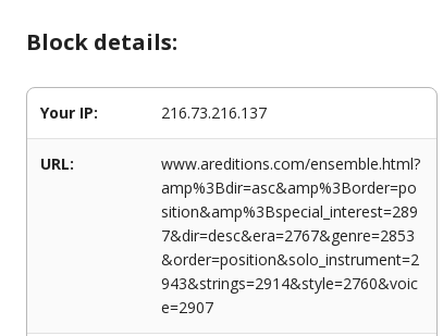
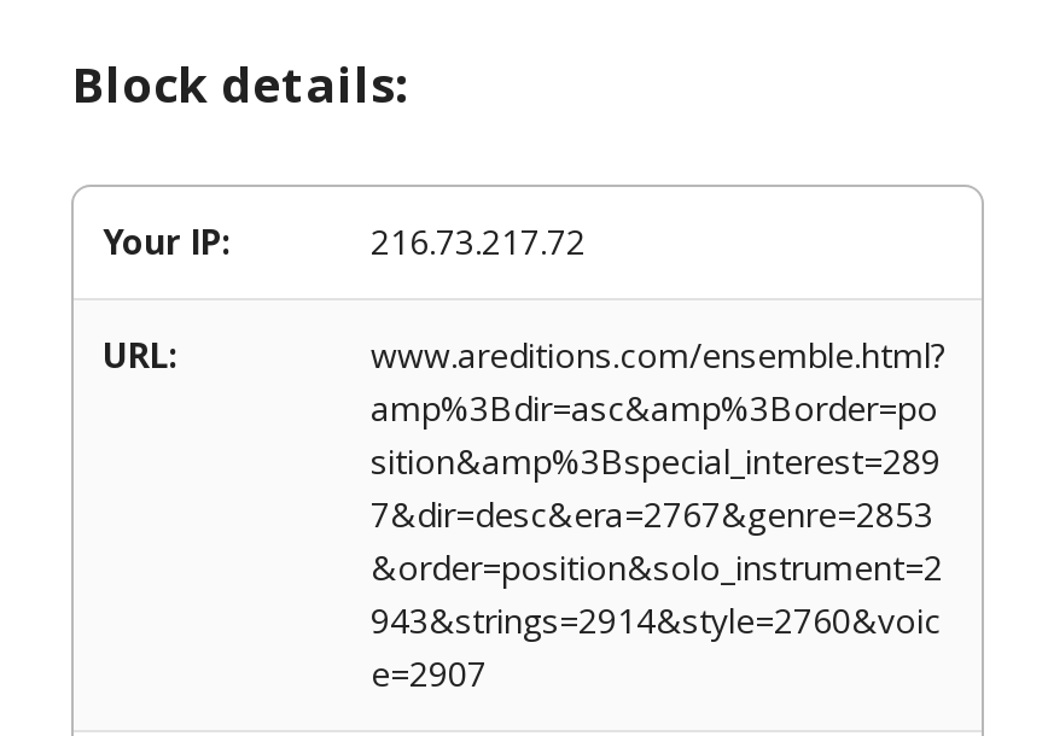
[161,102,267,123] 216.73.216.137 -> [371,218,586,264] 216.73.217.72

